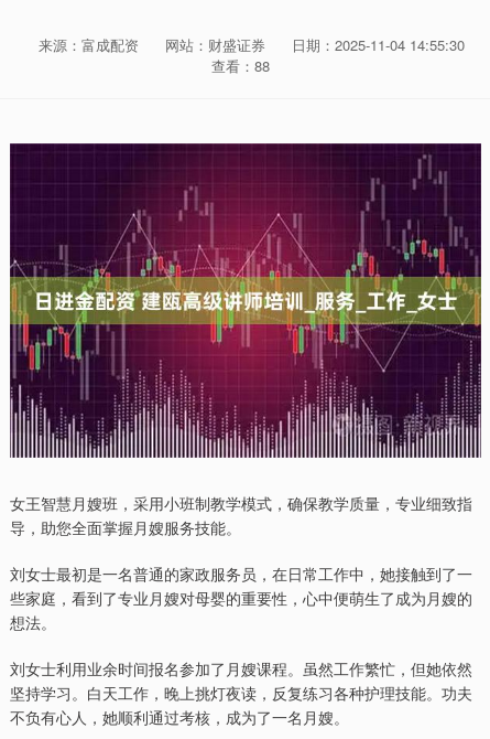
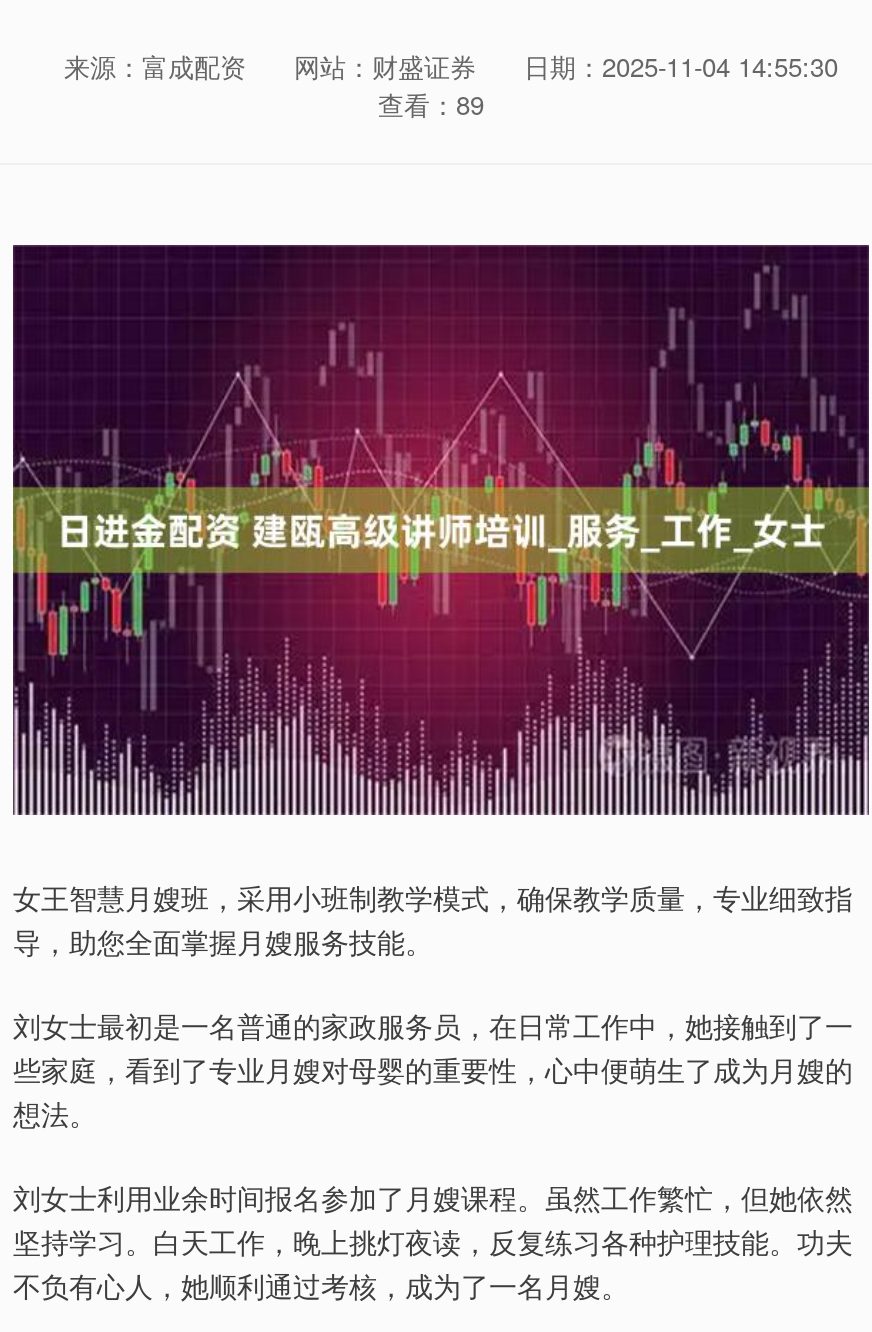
[211,55,269,76] 查看：88 -> [378,85,484,123] 查看：89

